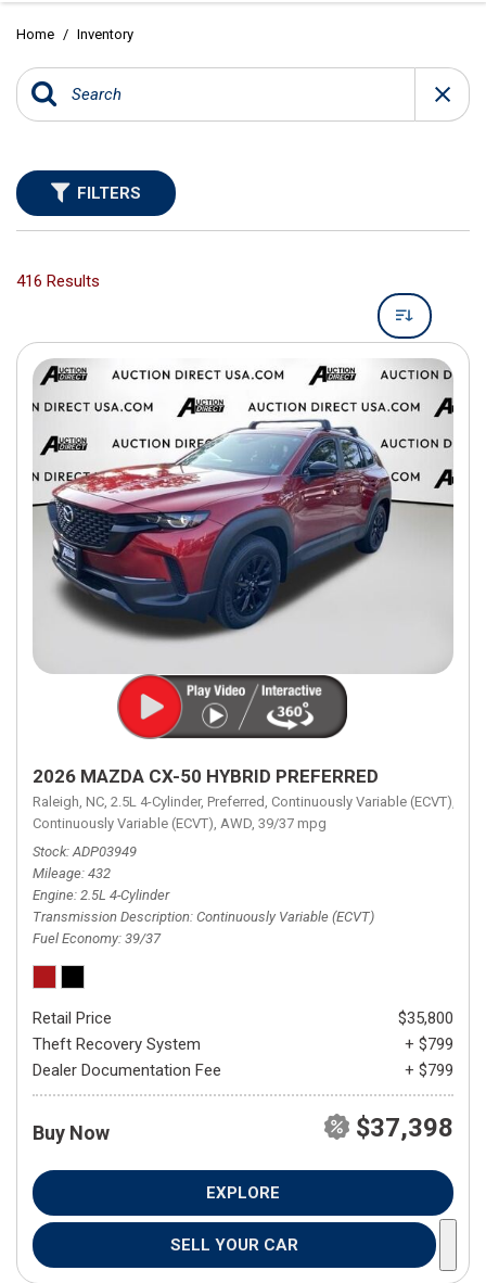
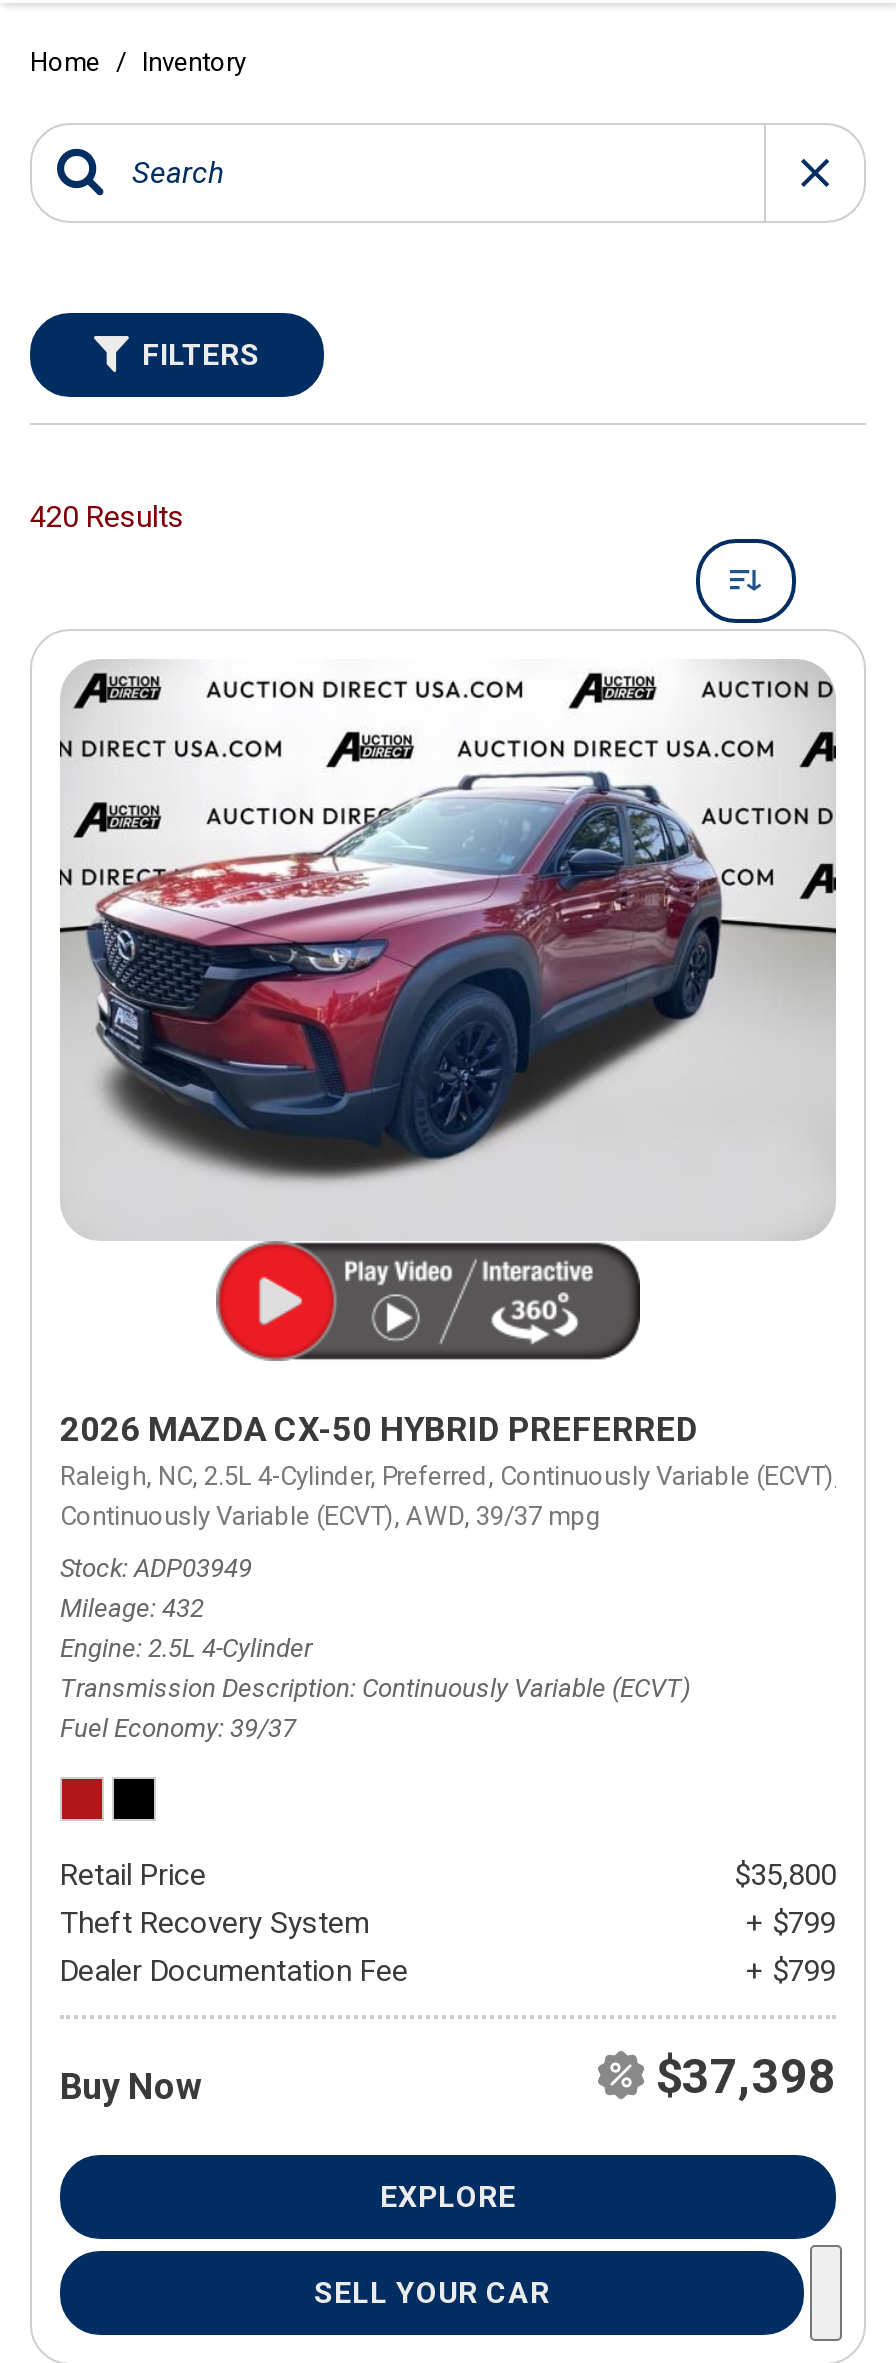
[16,271,100,291] 416 Results -> [30,499,184,535] 420 Results

